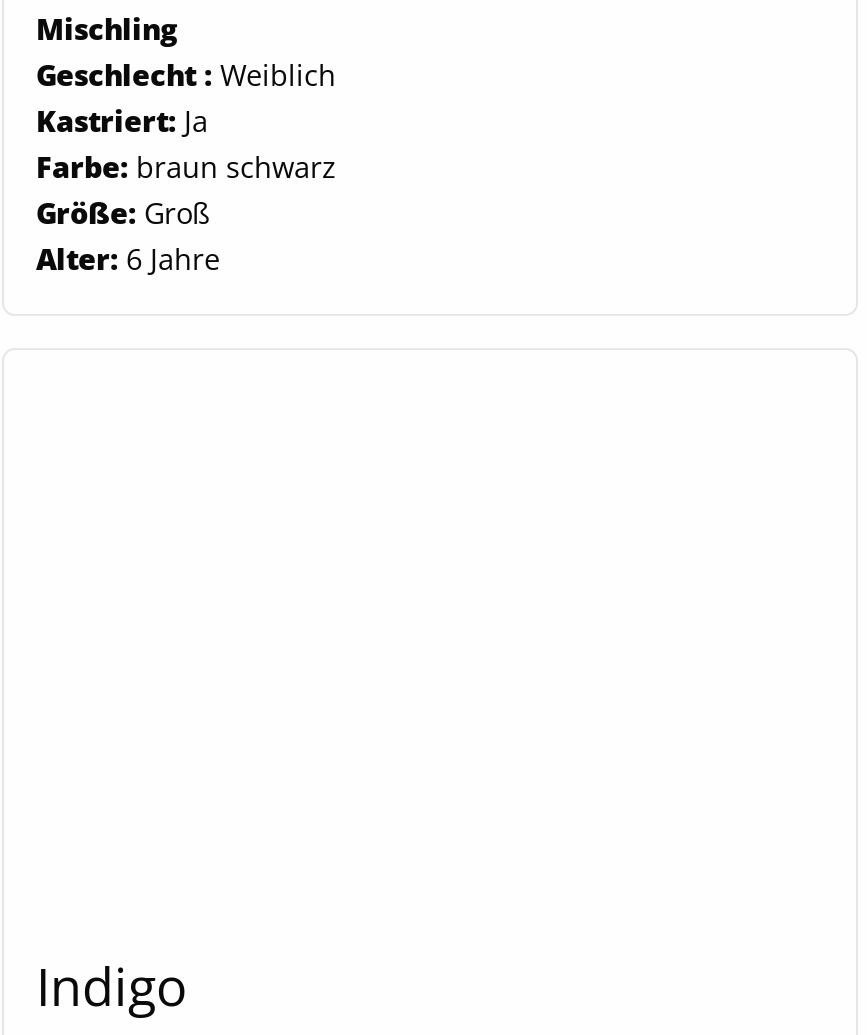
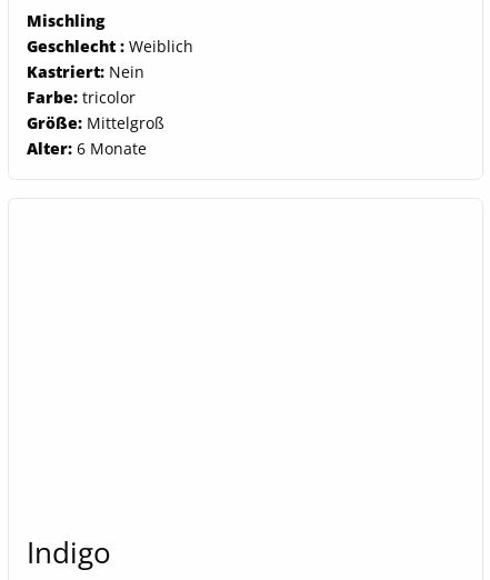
[36,103,336,279] Kastriert: Ja | Farbe: braun schwarz | Größe: Groß | Alter: 6 Jahre -> [27,62,164,159] Kastriert: Nein | Farbe: tricolor | Größe: Mittelgroß | Alter: 6 Monate

